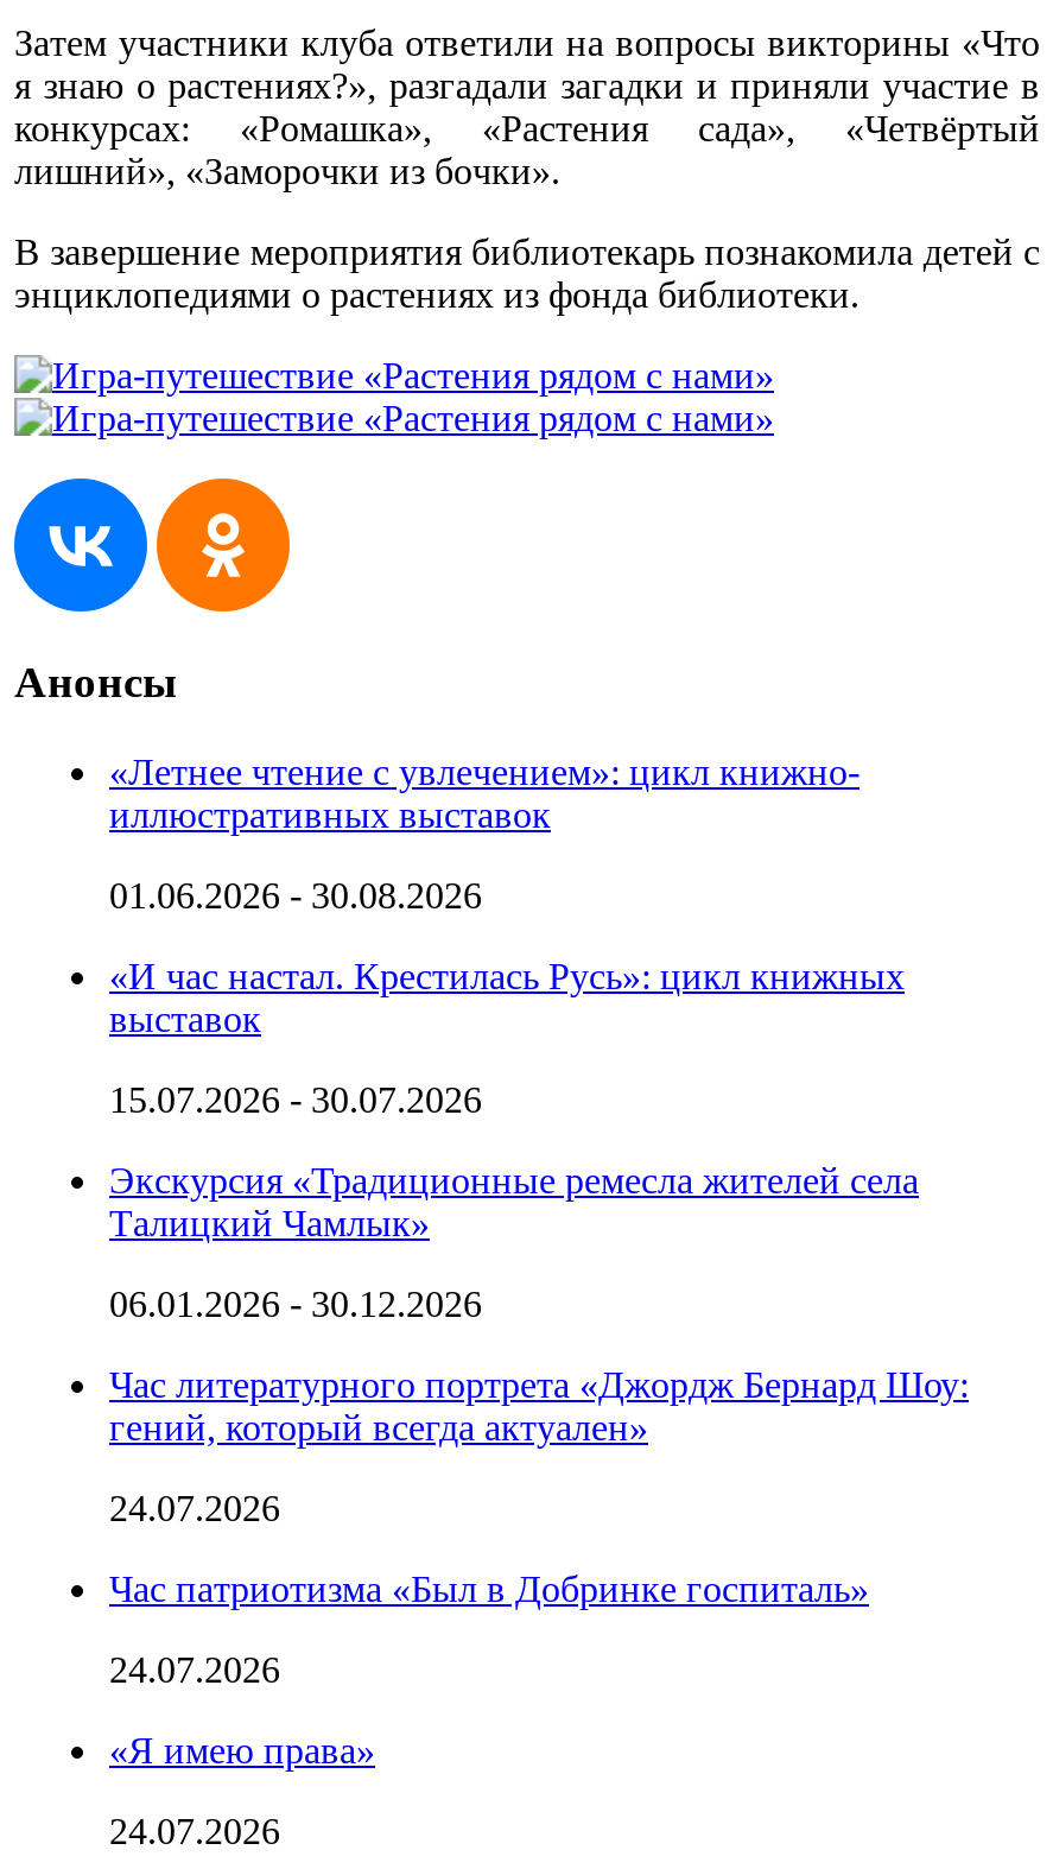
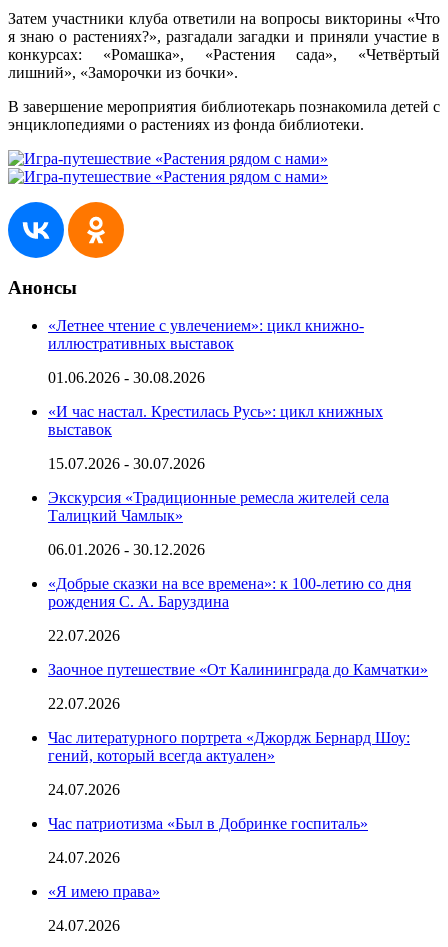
none -> [48,575,428,712] «Добрые сказки на все времена»: к 100-летию со дня | рождения С. А. Баруздина | 22.07.2026 | Заочное путешествие «От Калининграда до Камчатки» | 22.07.2026

